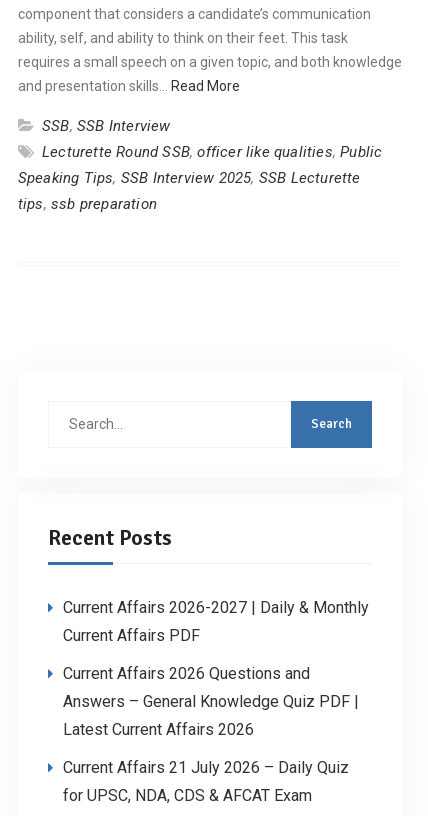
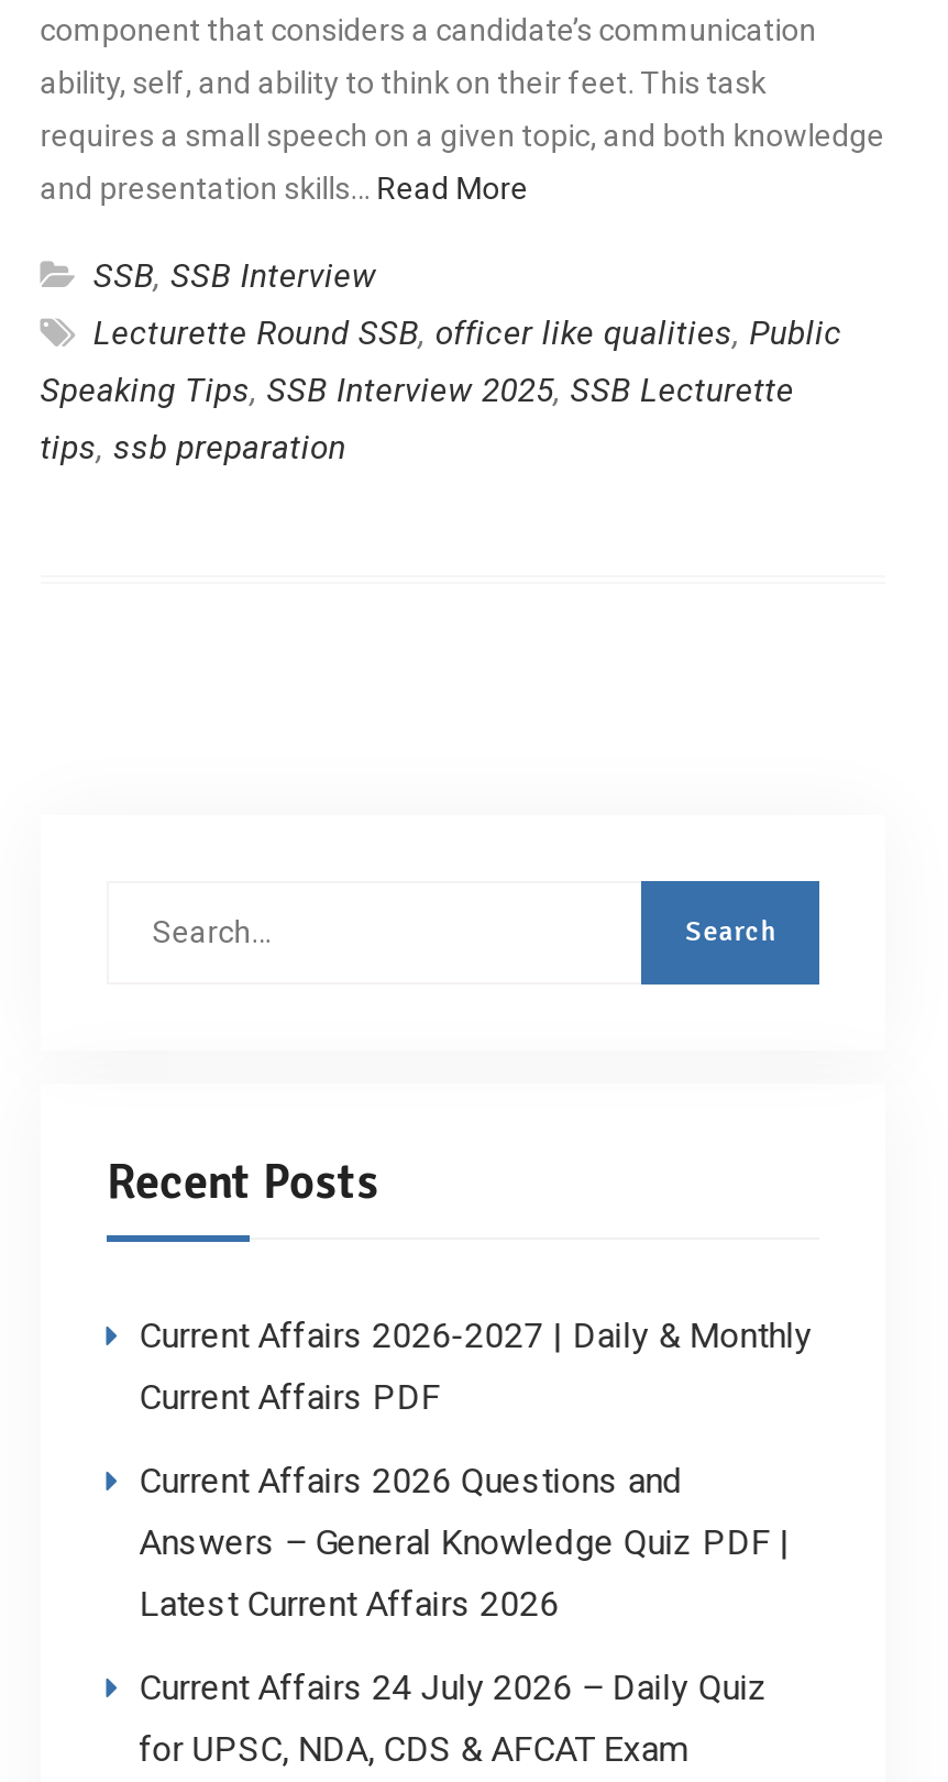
[63,758,349,777] Current Affairs 21 July 2026 – Daily Quiz -> [139,1666,768,1708] Current Affairs 24 July 2026 – Daily Quiz

